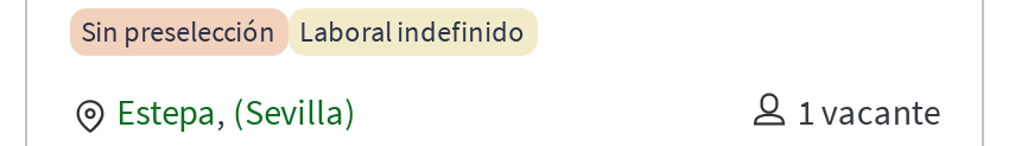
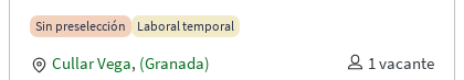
[299,14,525,49] Laboral indefinido -> [137,17,234,34] Laboral temporal
[117,90,356,135] Estepa, (Sevilla) -> [51,52,209,73] Cullar Vega, (Granada)

